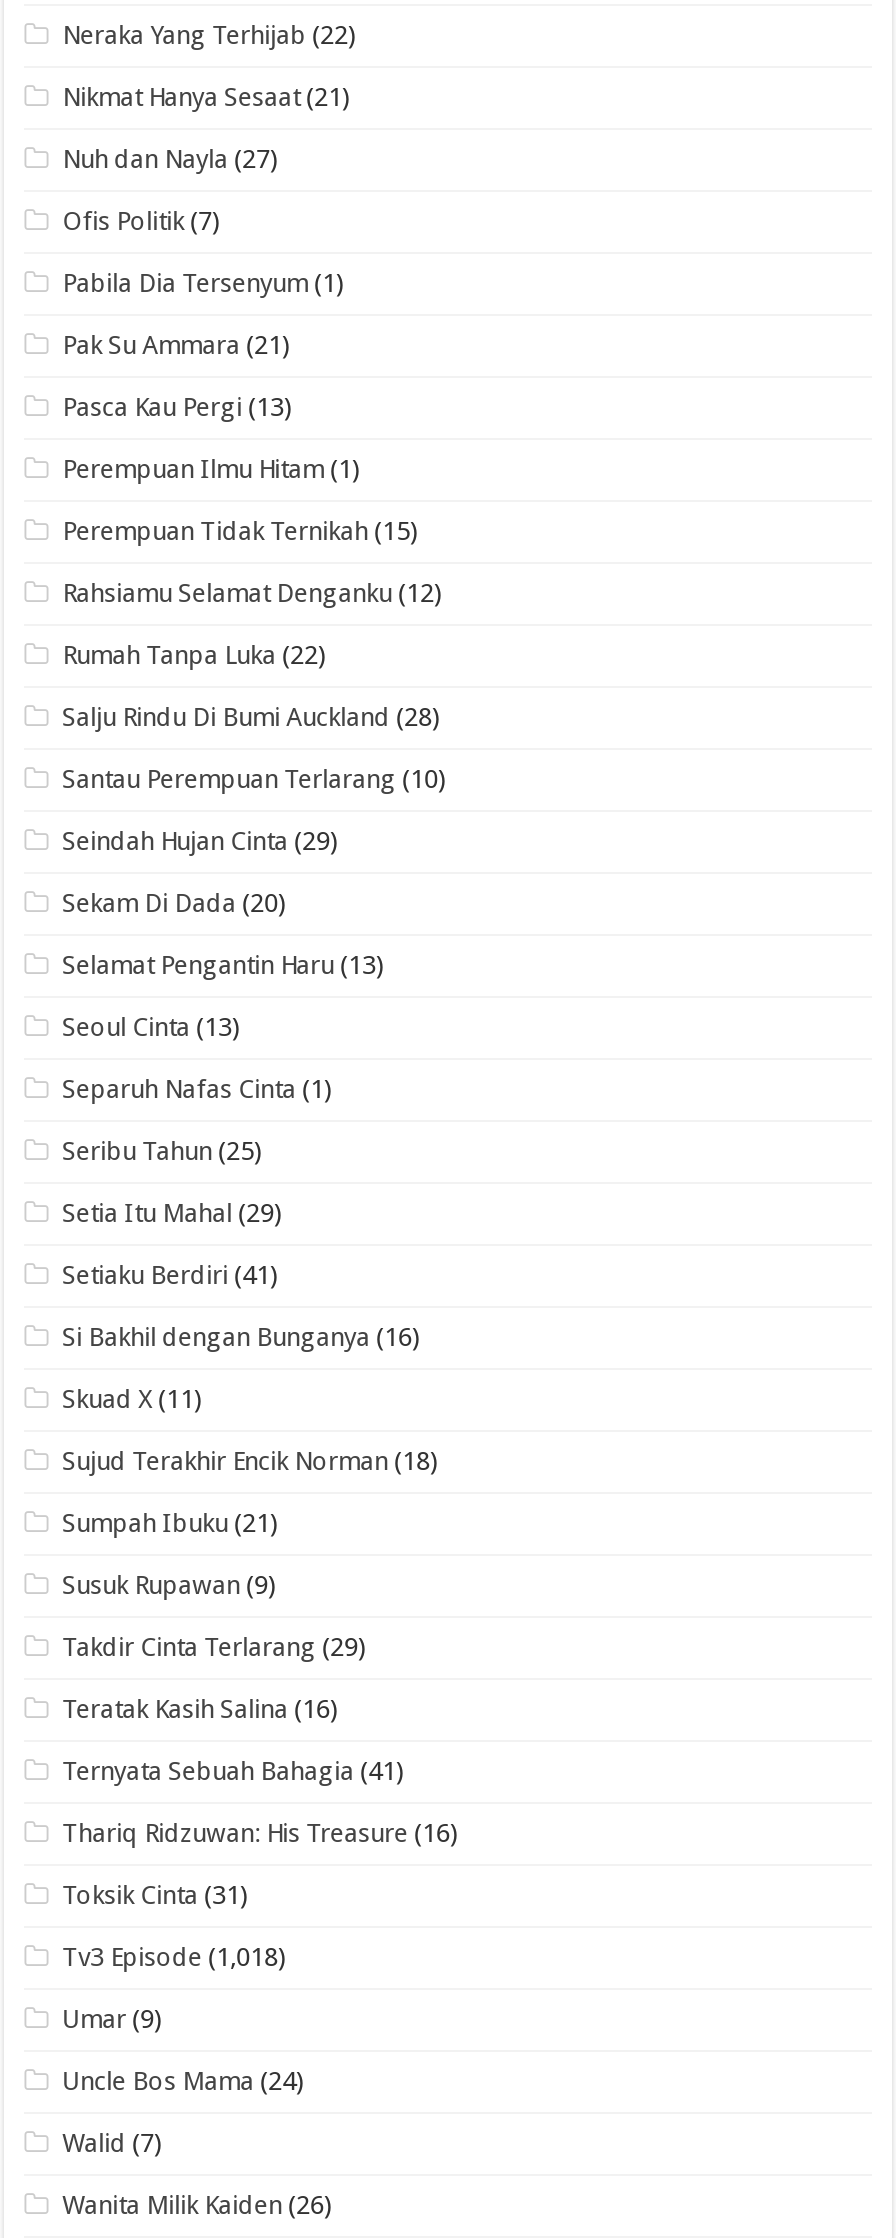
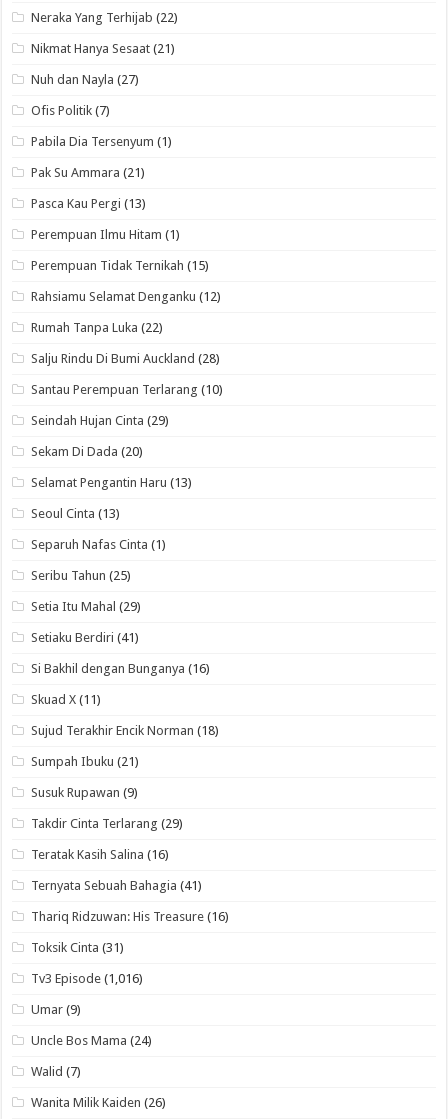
[62,1942,286,1972] Tv3 Episode (1,018) -> [31,971,143,986] Tv3 Episode (1,016)

